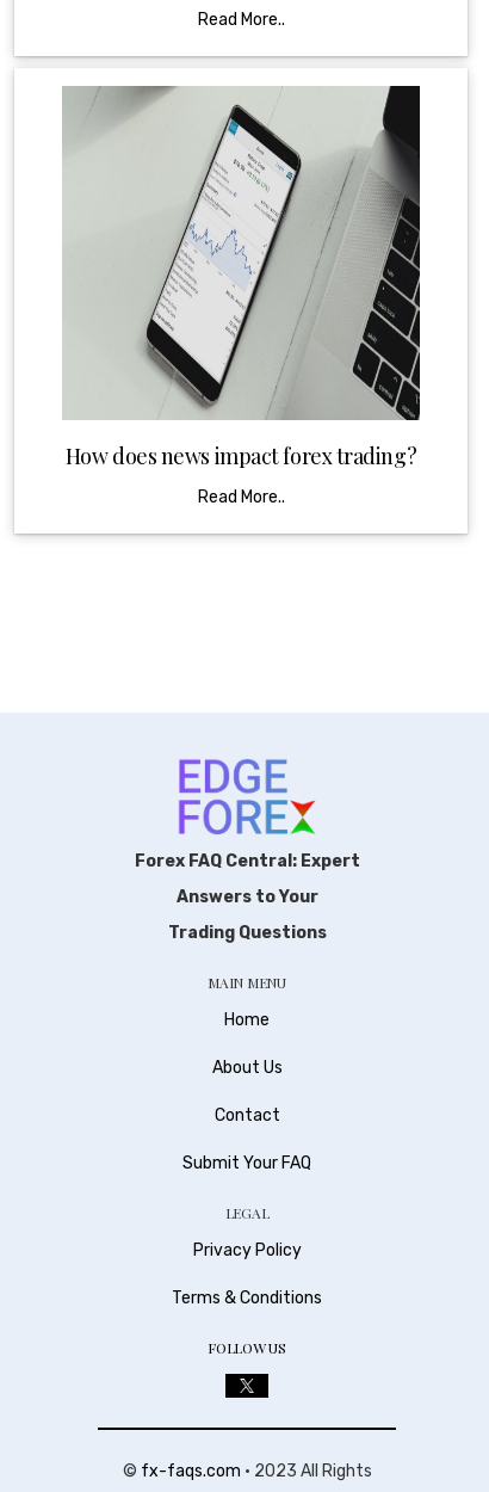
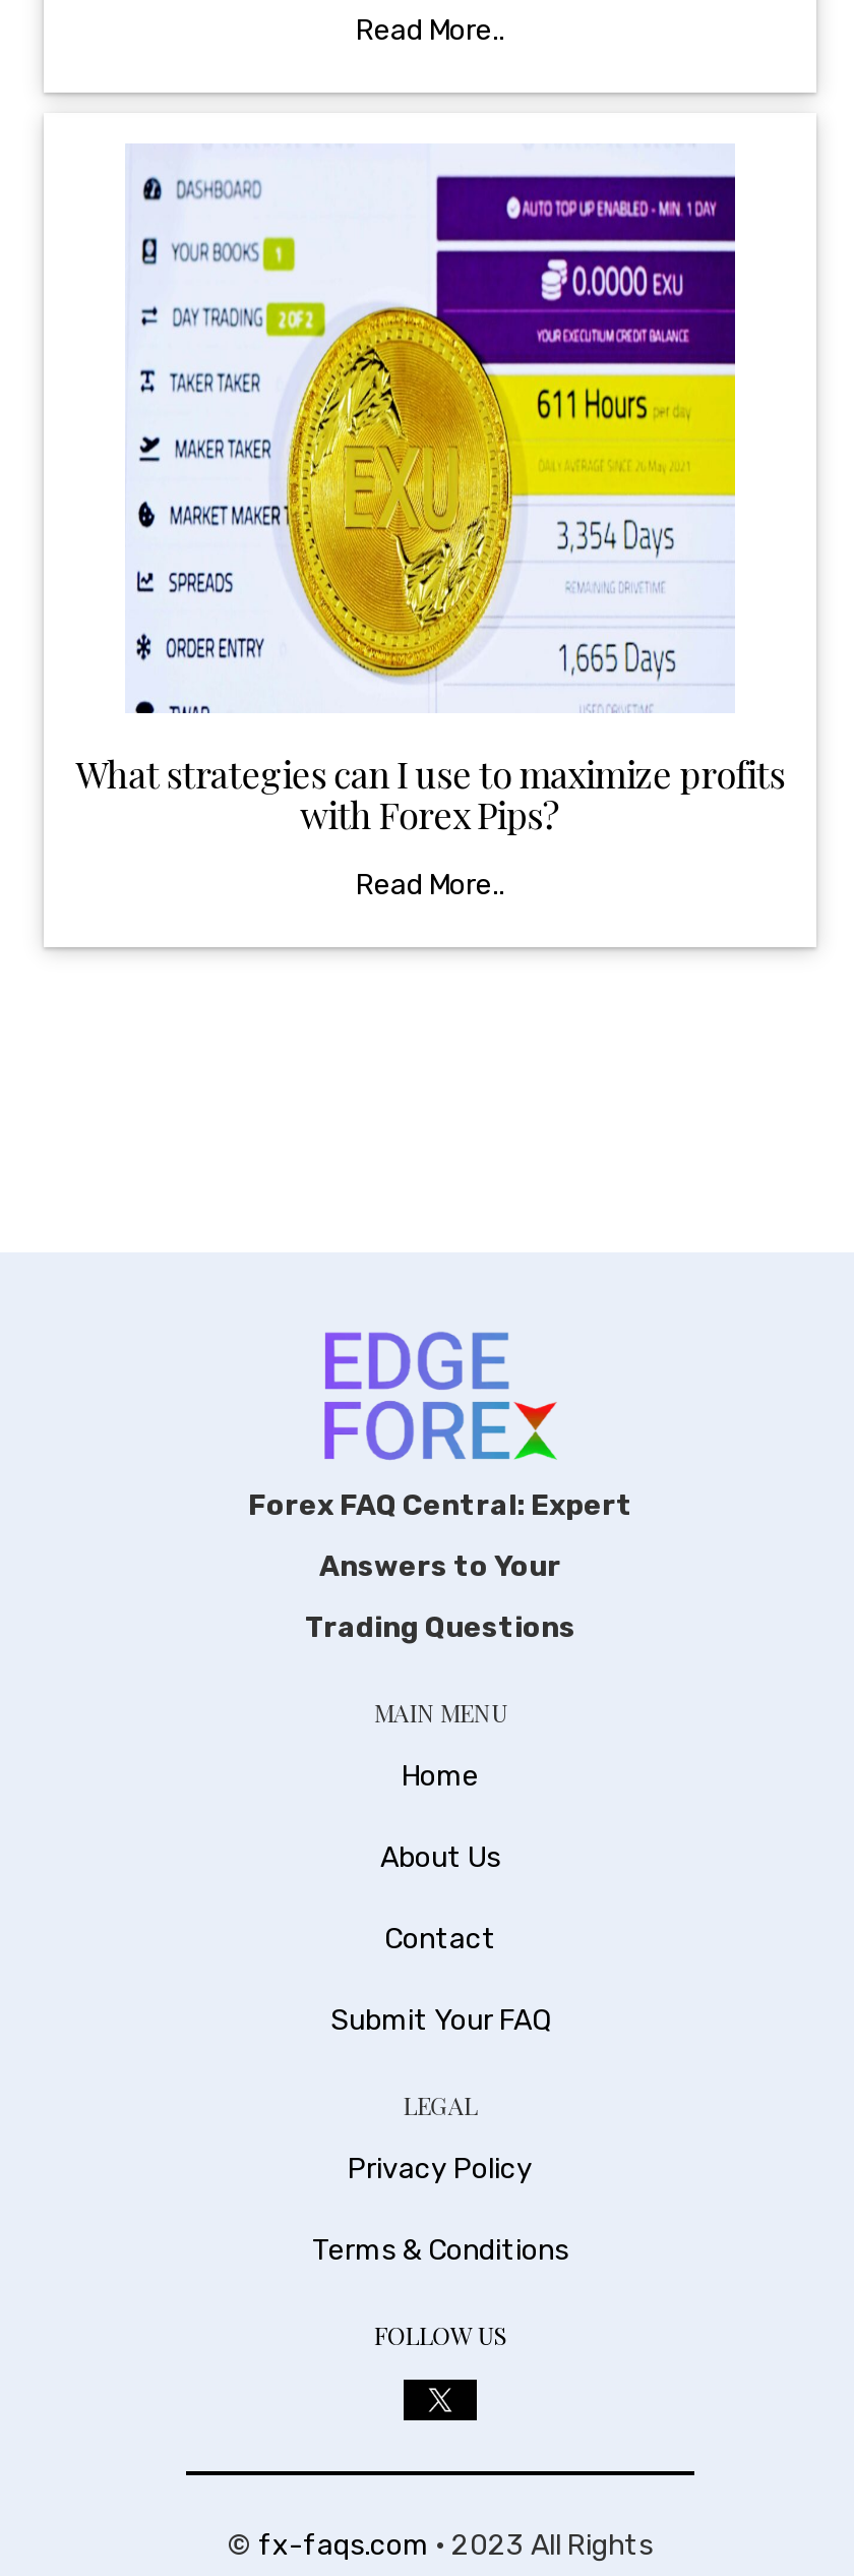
[62,85,421,470] [image] | How does news impact forex trading? -> [75,158,785,839] [image] | What strategies can I use to maximize profits | with Forex Pips?

